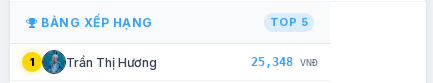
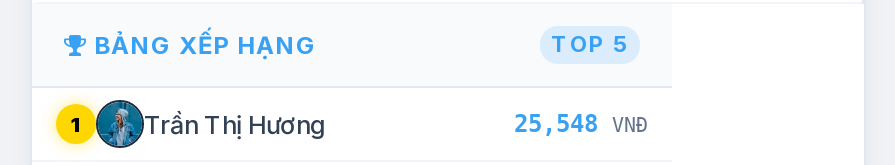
[251,54,318,68] 25,348 VNĐ -> [514,109,648,137] 25,548 VNĐ

